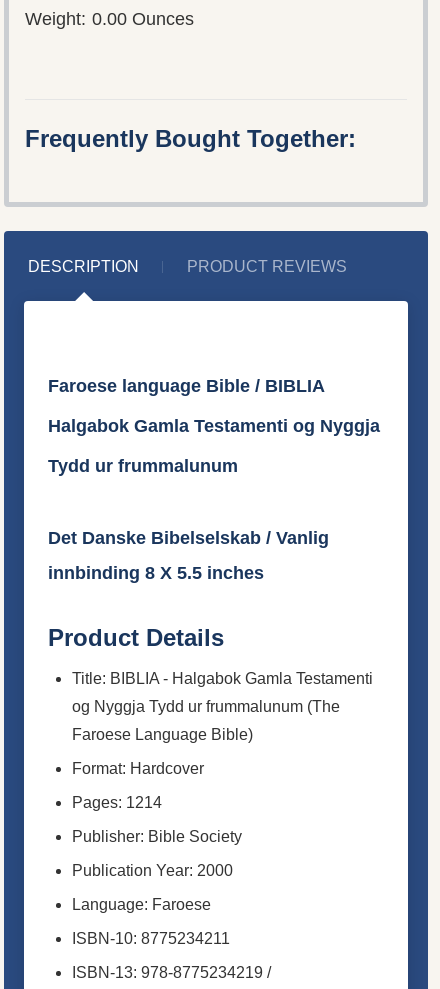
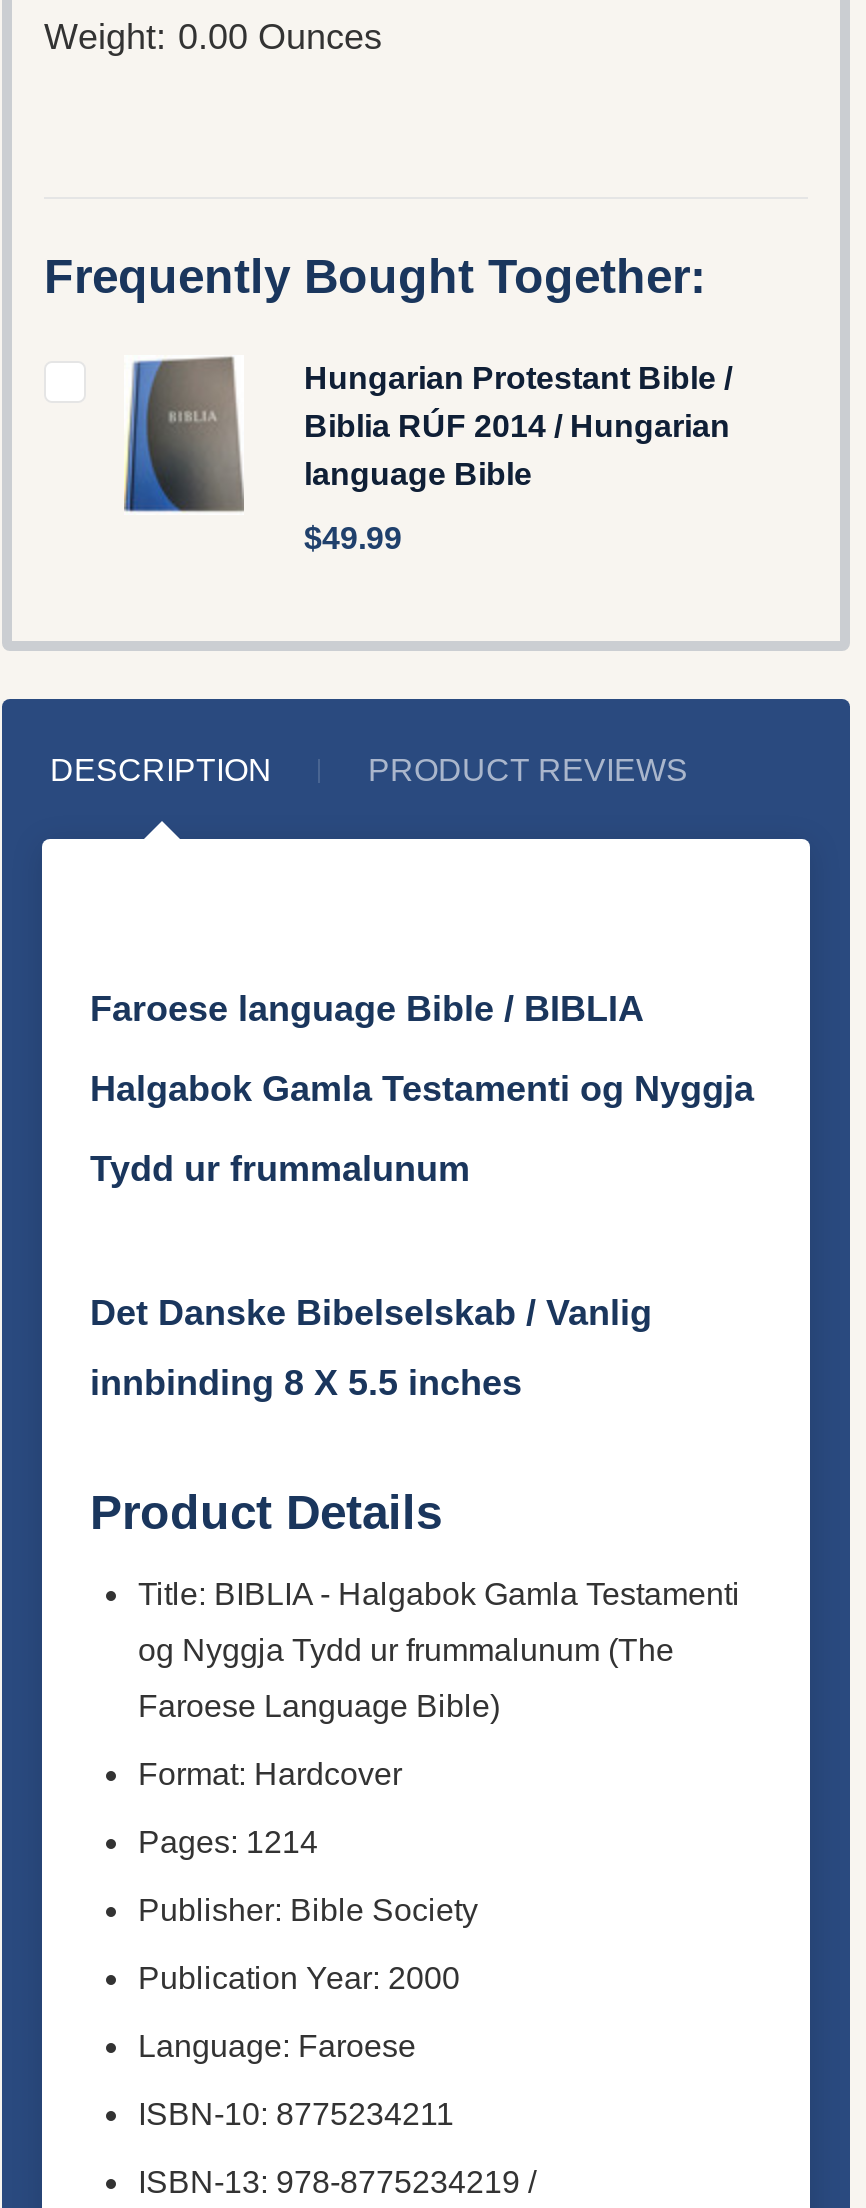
none -> [124,355,732,555] [image] | Hungarian Protestant Bible / | Biblia RÚF 2014 / Hungarian | language Bible | $49.99

